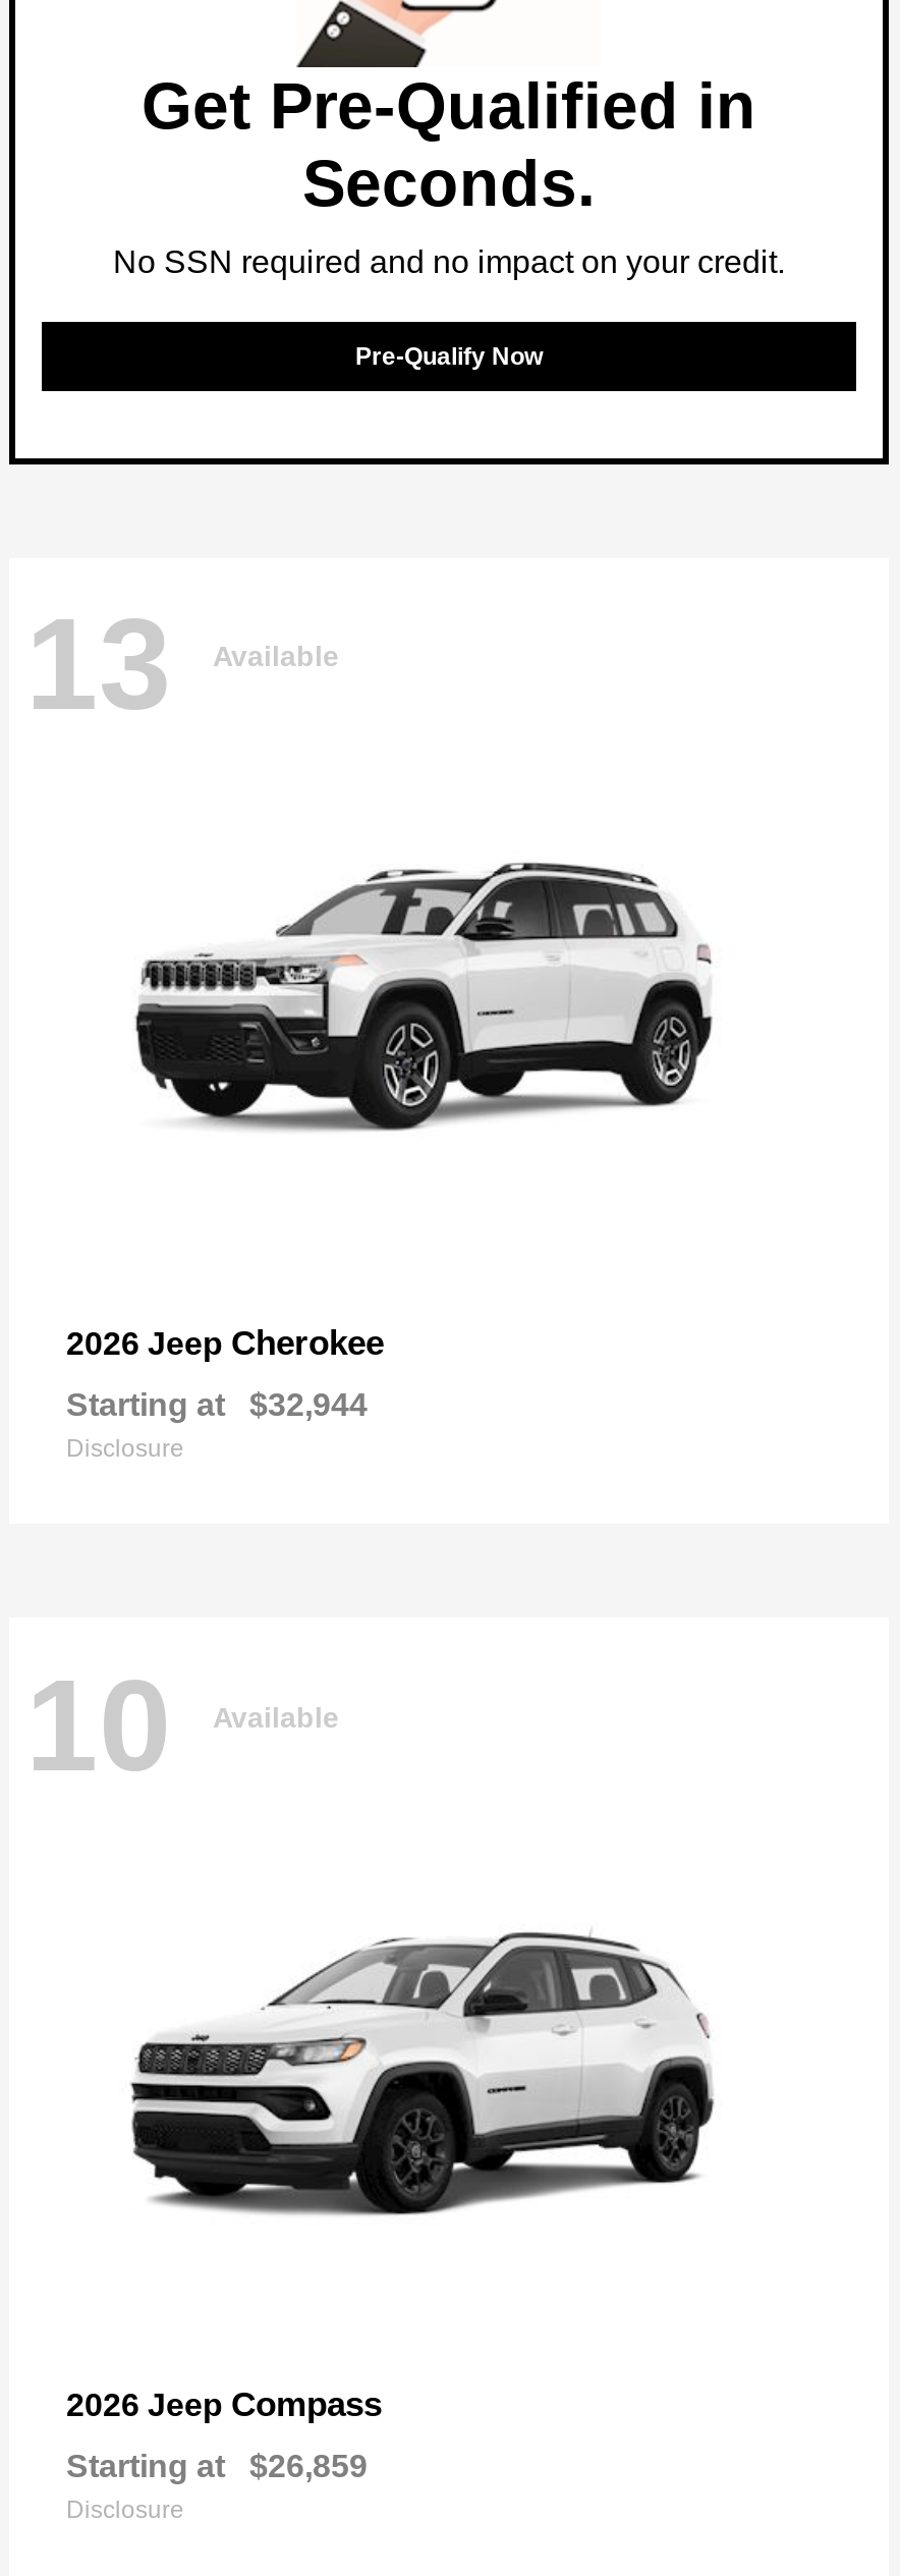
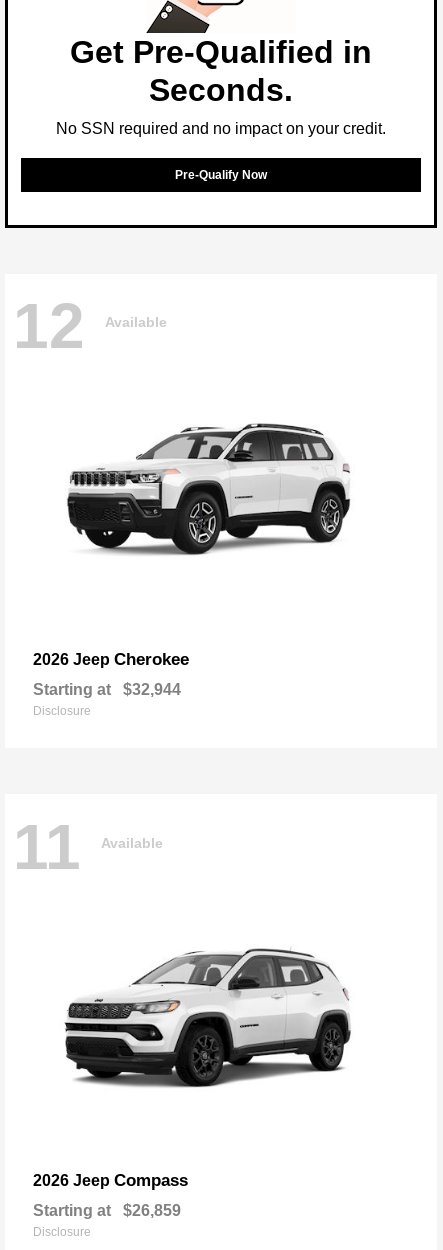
[25,591,339,738] 13 Available -> [13,290,167,362] 12 Available
[25,1652,339,1799] 10 Available -> [13,811,163,883] 11 Available

